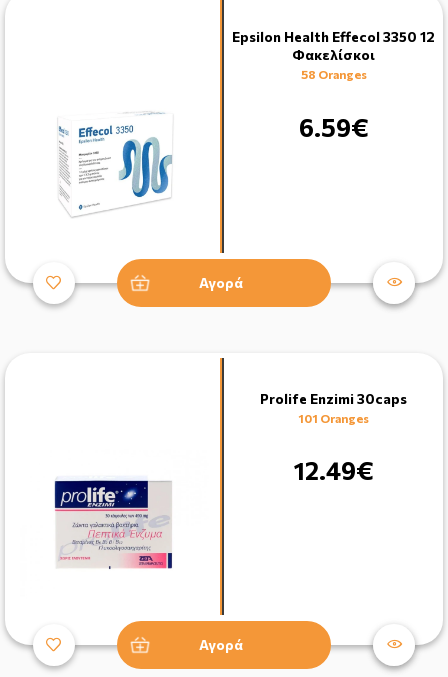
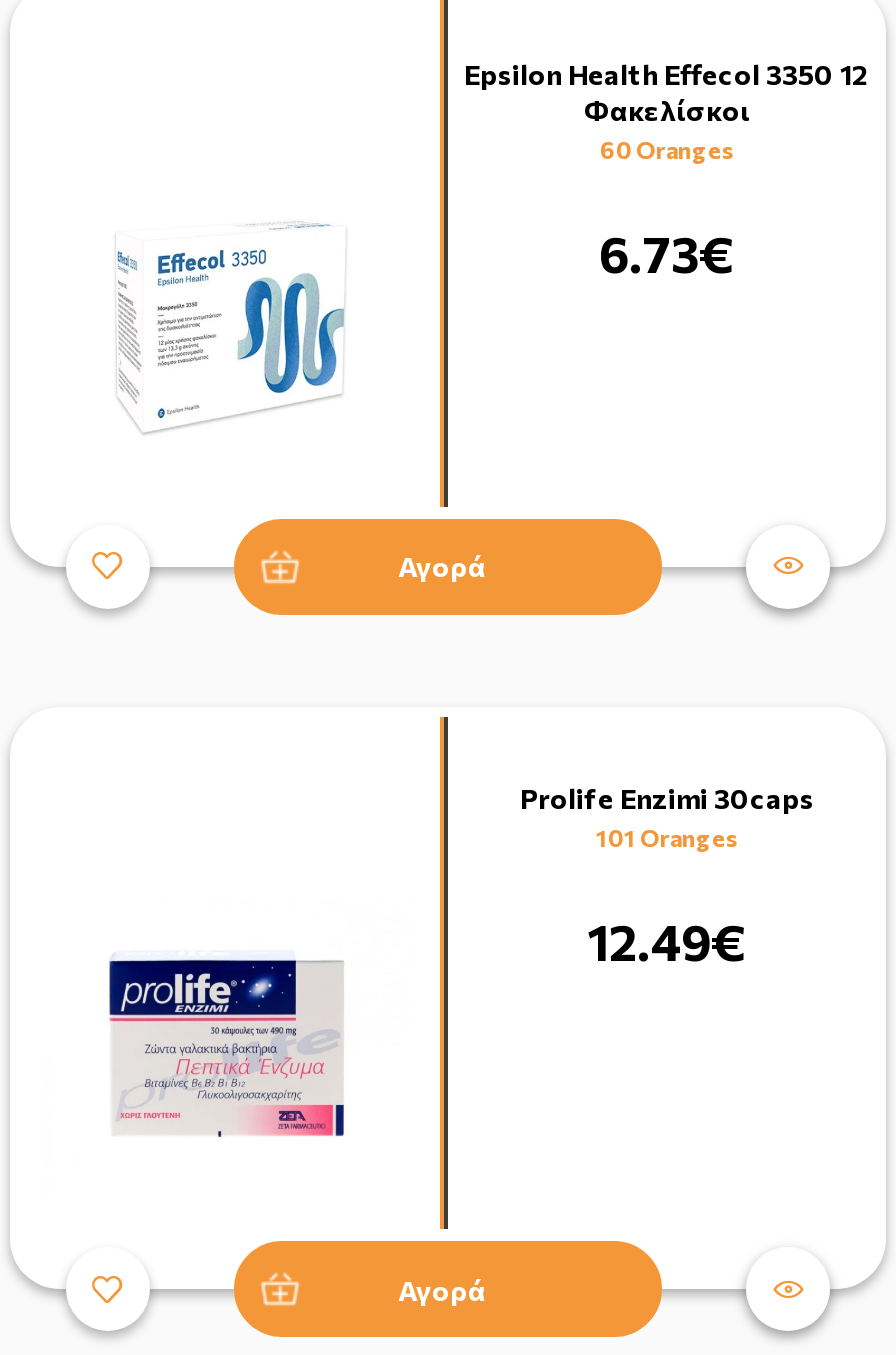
[300,67,366,81] 58 Oranges -> [600,134,734,162] 60 Oranges
[298,112,368,142] 6.59€ -> [599,223,735,283] 6.73€

